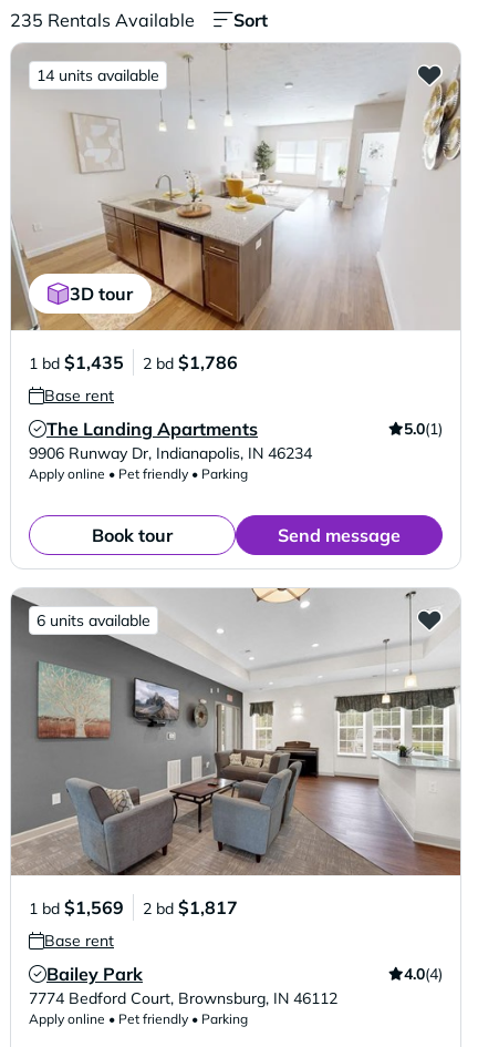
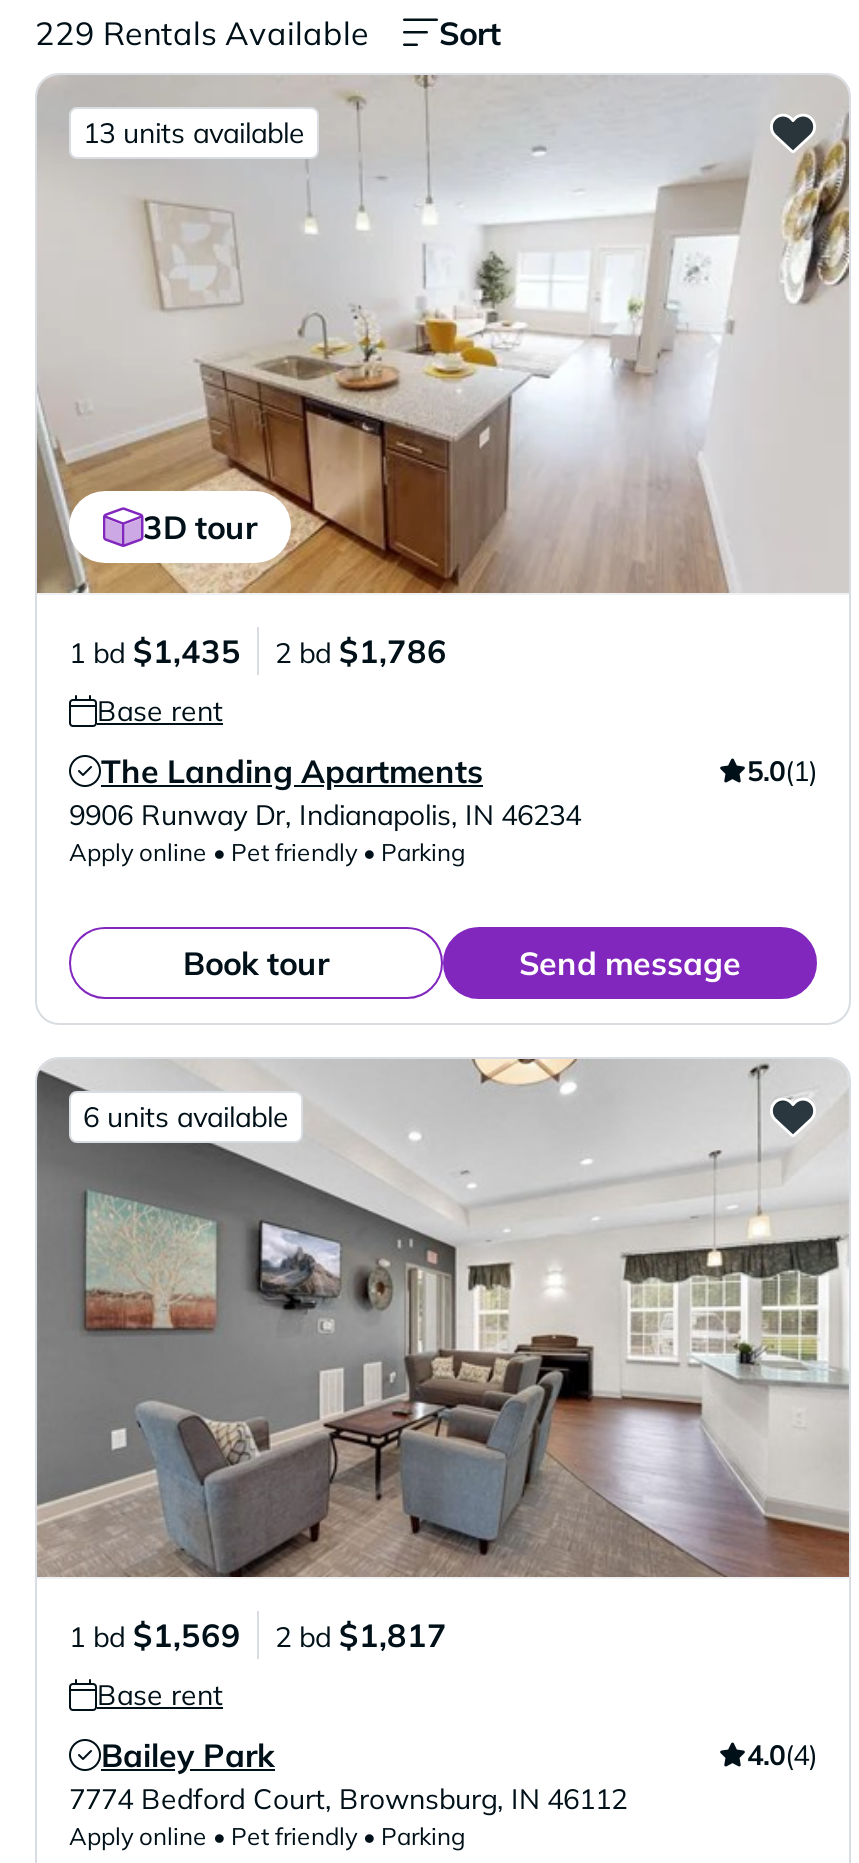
[10,9,195,31] 235 Rentals Available -> [35,13,369,53] 229 Rentals Available
[37,65,159,85] 14 units available -> [83,115,305,151] 13 units available

